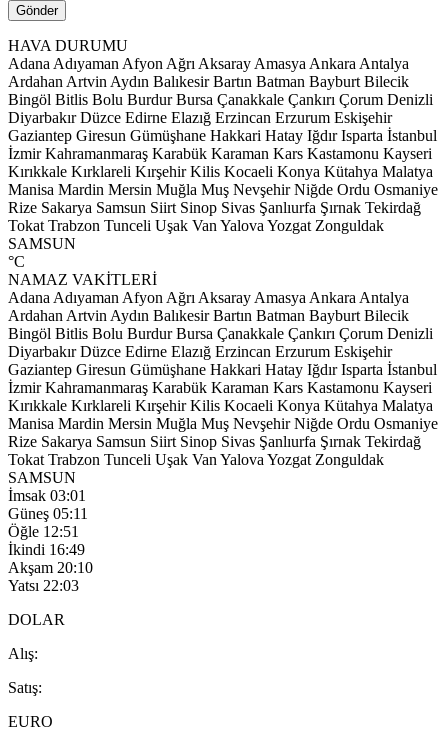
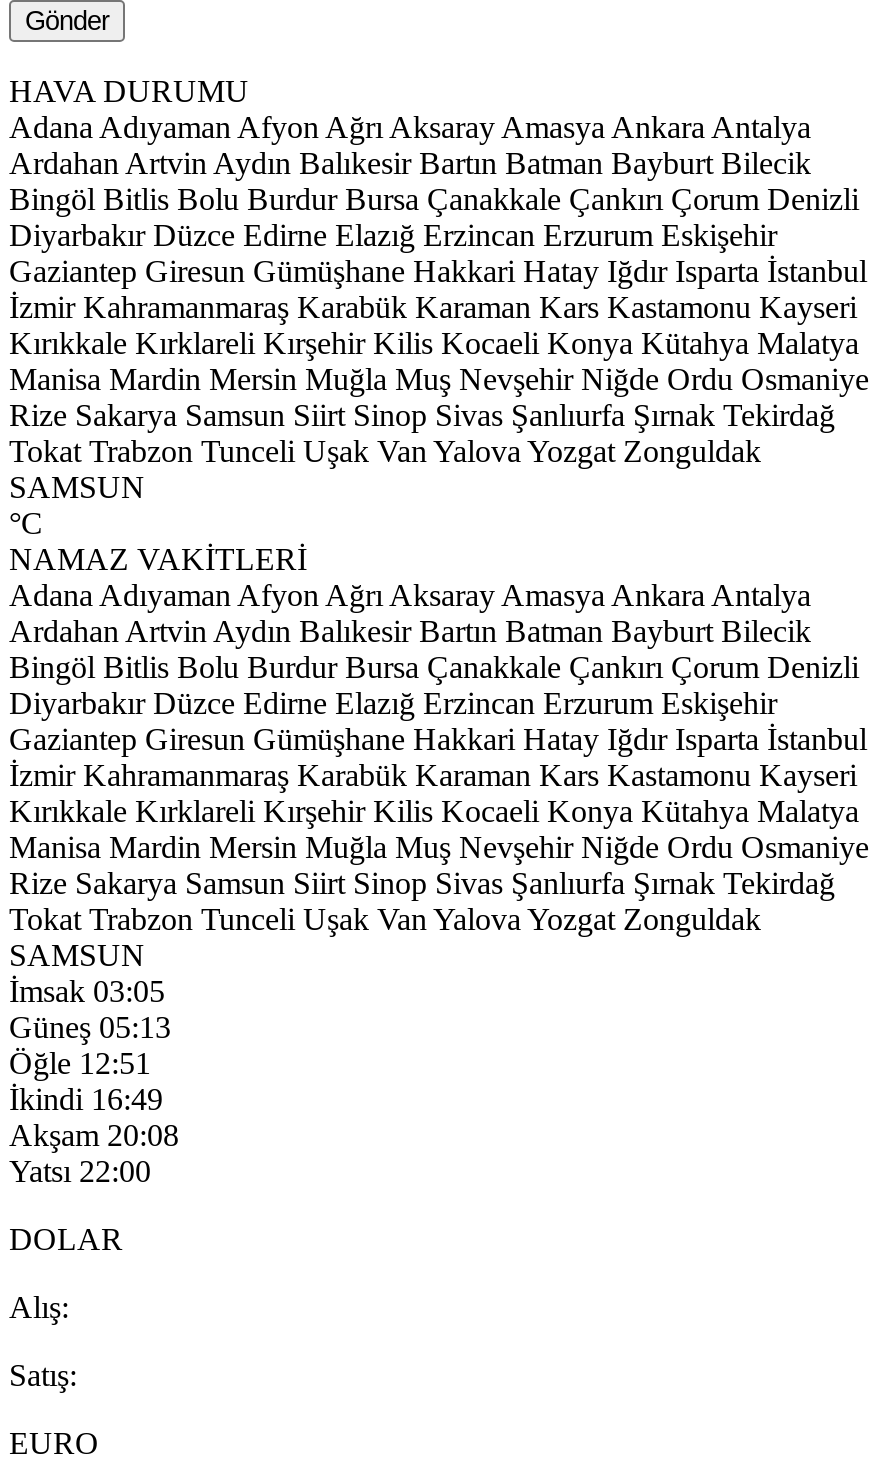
[8,487,86,504] İmsak 03:01 -> [9,973,165,1007] İmsak 03:05
[8,505,88,522] Güneş 05:11 -> [9,1009,171,1043] Güneş 05:13
[8,559,93,576] Akşam 20:10 -> [9,1117,179,1151] Akşam 20:08
[8,577,79,594] Yatsı 22:03 -> [9,1153,151,1187] Yatsı 22:00

